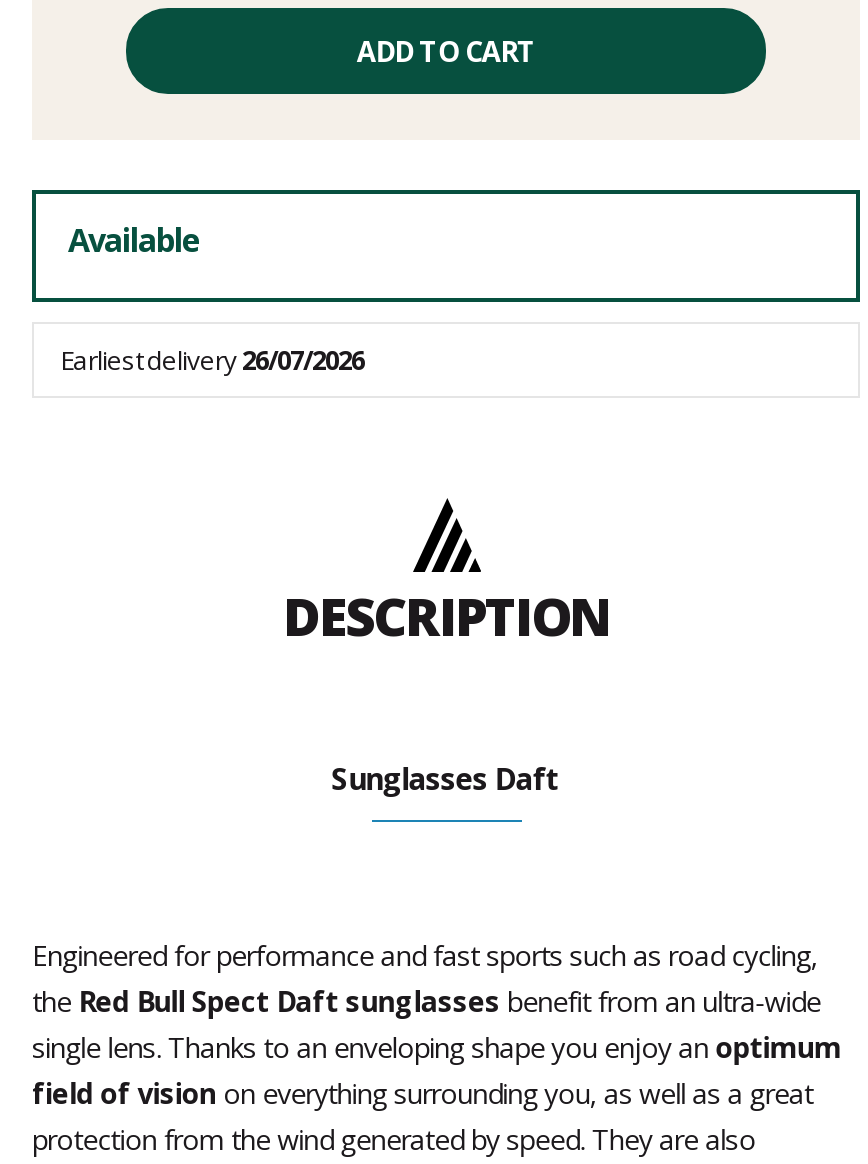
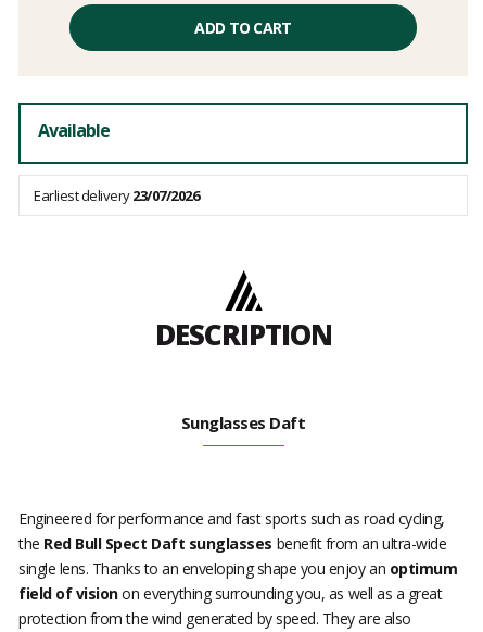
[60,343,364,379] Earliest delivery26/07/2026 -> [34,186,199,206] Earliest delivery23/07/2026

